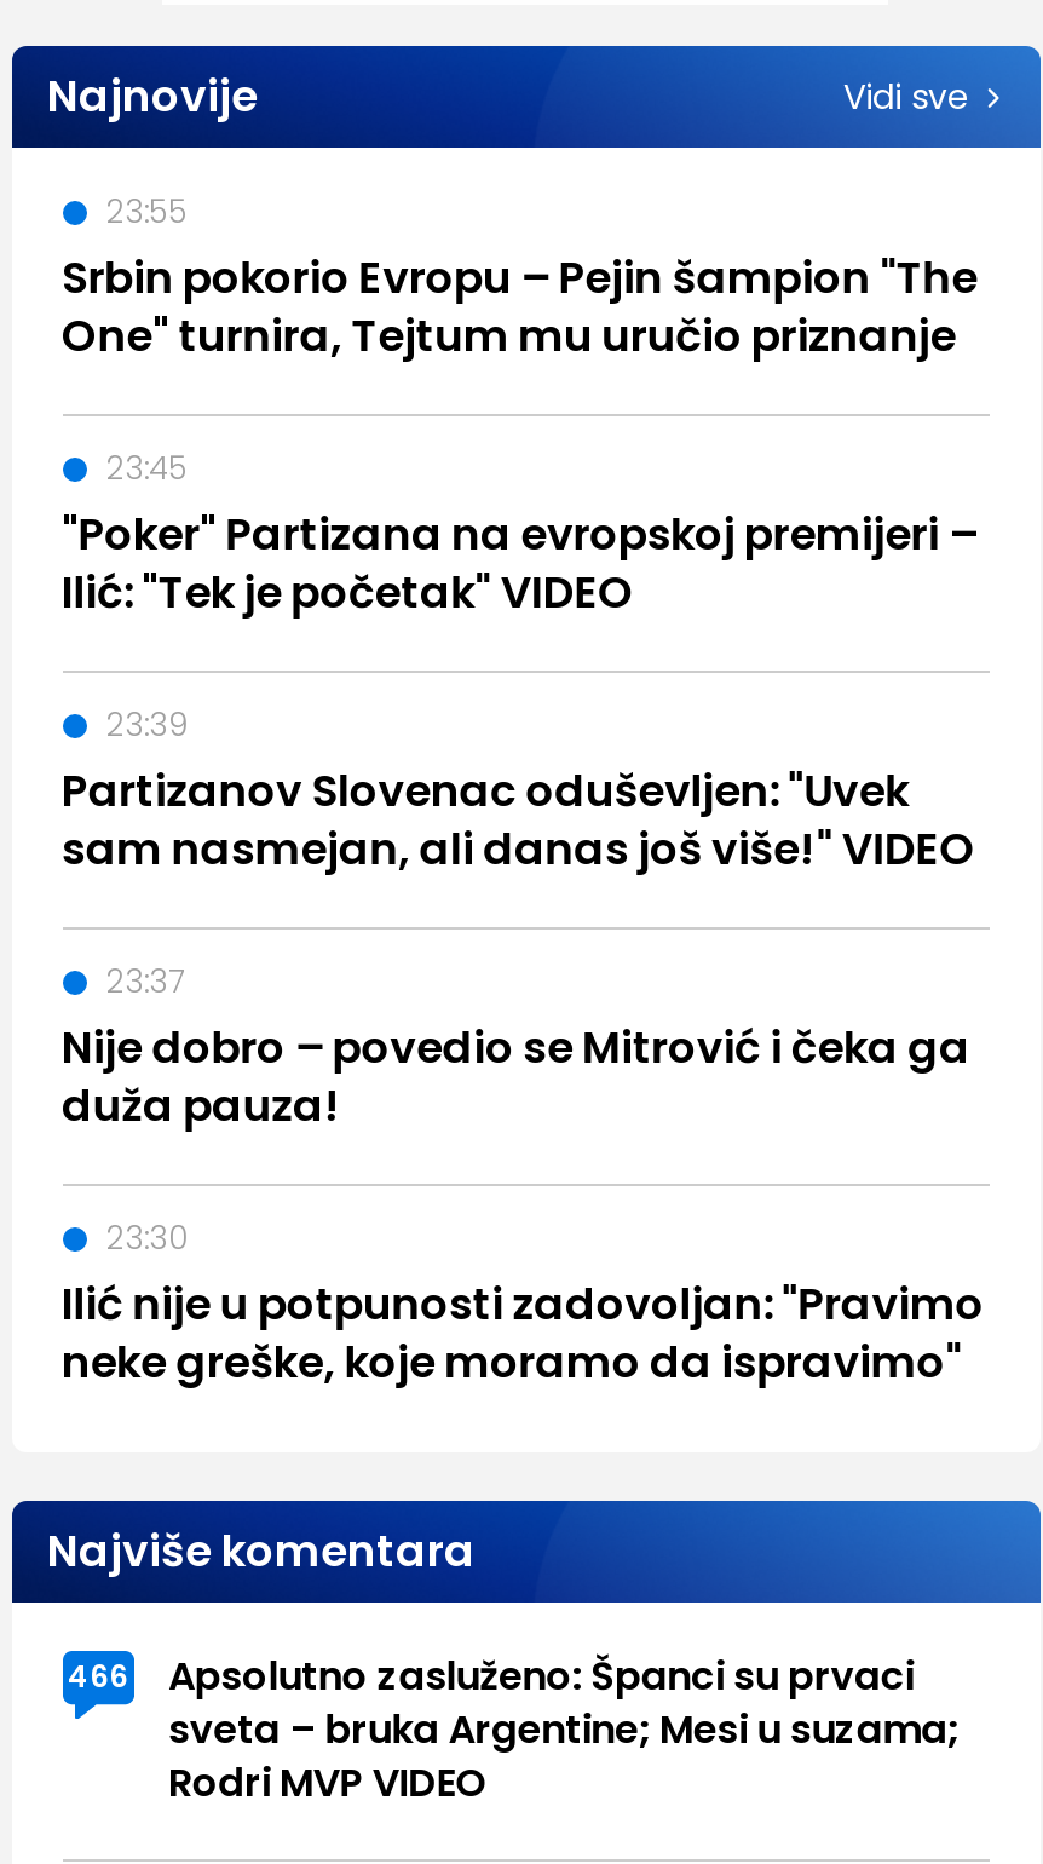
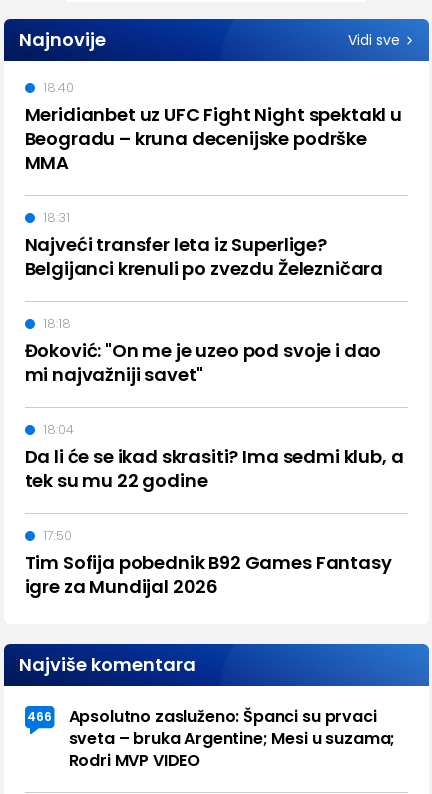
[105,188,188,234] 23:55 -> [42,78,73,97] 18:40
[62,246,978,365] Srbin pokorio Evropu – Pejin šampion "The | One" turnira, Tejtum mu uručio priznanje -> [24,102,402,175] Meridianbet uz UFC Fight Night spektakl u | Beogradu – kruna decenijske podrške | MMA
[105,445,188,491] 23:45 -> [42,208,69,227] 18:31
[62,503,977,622] "Poker" Partizana na evropskoj premijeri – | Ilić: "Tek je početak" VIDEO -> [24,232,383,281] Najveći transfer leta iz Superlige? | Belgijanci krenuli po zvezdu Železničara
[105,702,190,748] 23:39 -> [42,314,70,333] 18:18
[62,760,975,878] Partizanov Slovenac oduševljen: "Uvek | sam nasmejan, ali danas još više!" VIDEO -> [24,338,381,387] Đoković: "On me je uzeo pod svoje i dao | mi najvažniji savet"
[105,958,185,1004] 23:37 -> [42,420,73,439] 18:04
[62,1016,970,1135] Nije dobro – povedio se Mitrović i čeka ga | duža pauza! -> [24,444,403,493] Da li će se ikad skrasiti? Ima sedmi klub, a | tek su mu 22 godine
[105,1215,188,1261] 23:30 -> [42,526,71,545] 17:50
[62,1273,984,1391] Ilić nije u potpunosti zadovoljan: "Pravimo | neke greške, koje moramo da ispravimo" -> [24,550,392,599] Tim Sofija pobednik B92 Games Fantasy | igre za Mundijal 2026

